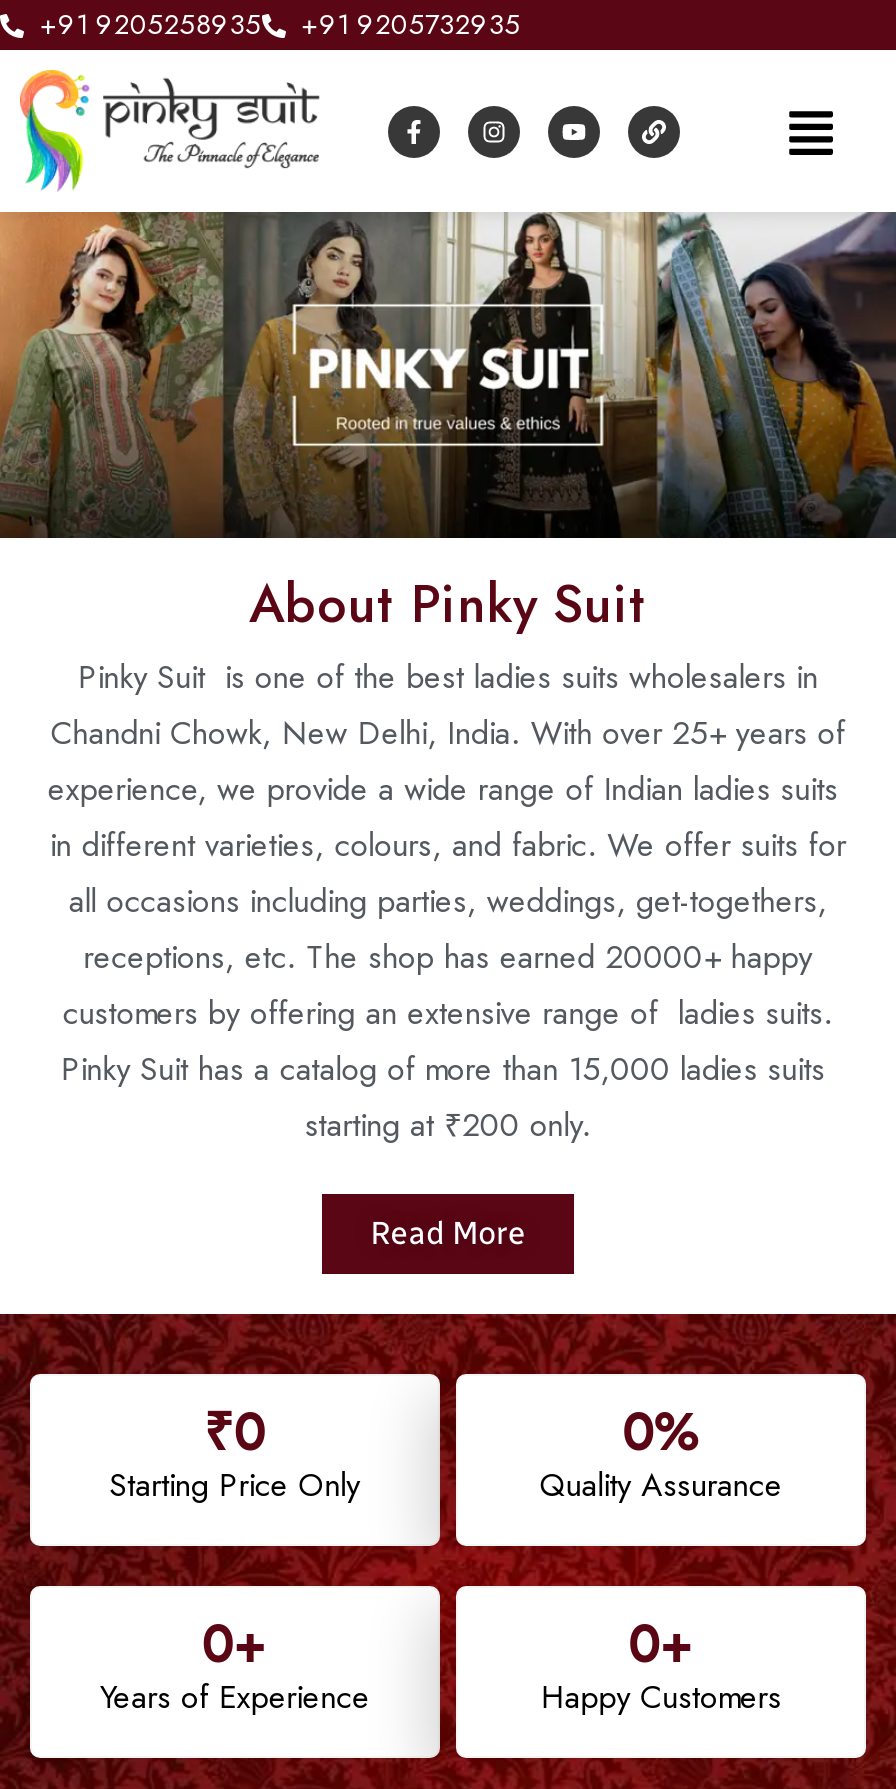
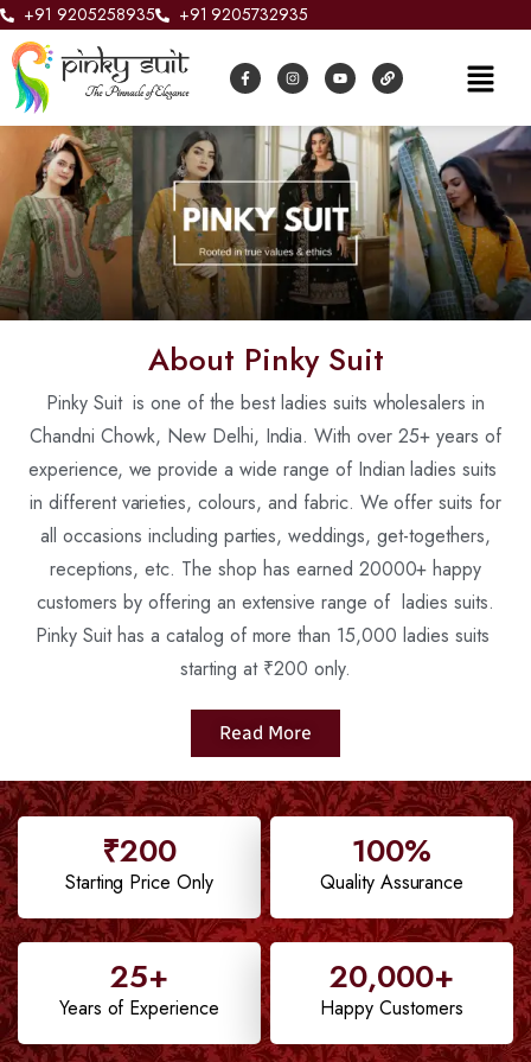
[204,1394,266,1470] ₹0 -> [102,828,176,873] ₹200
[622,1394,700,1470] 0% -> [352,828,431,873] 100%
[202,1606,268,1682] 0+ -> [110,954,168,999] 25+
[628,1606,694,1682] 0+ -> [330,954,454,999] 20,000+

